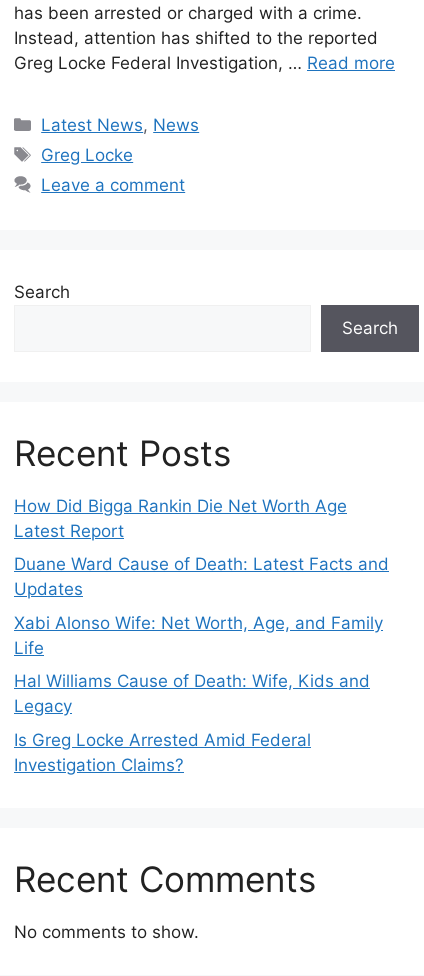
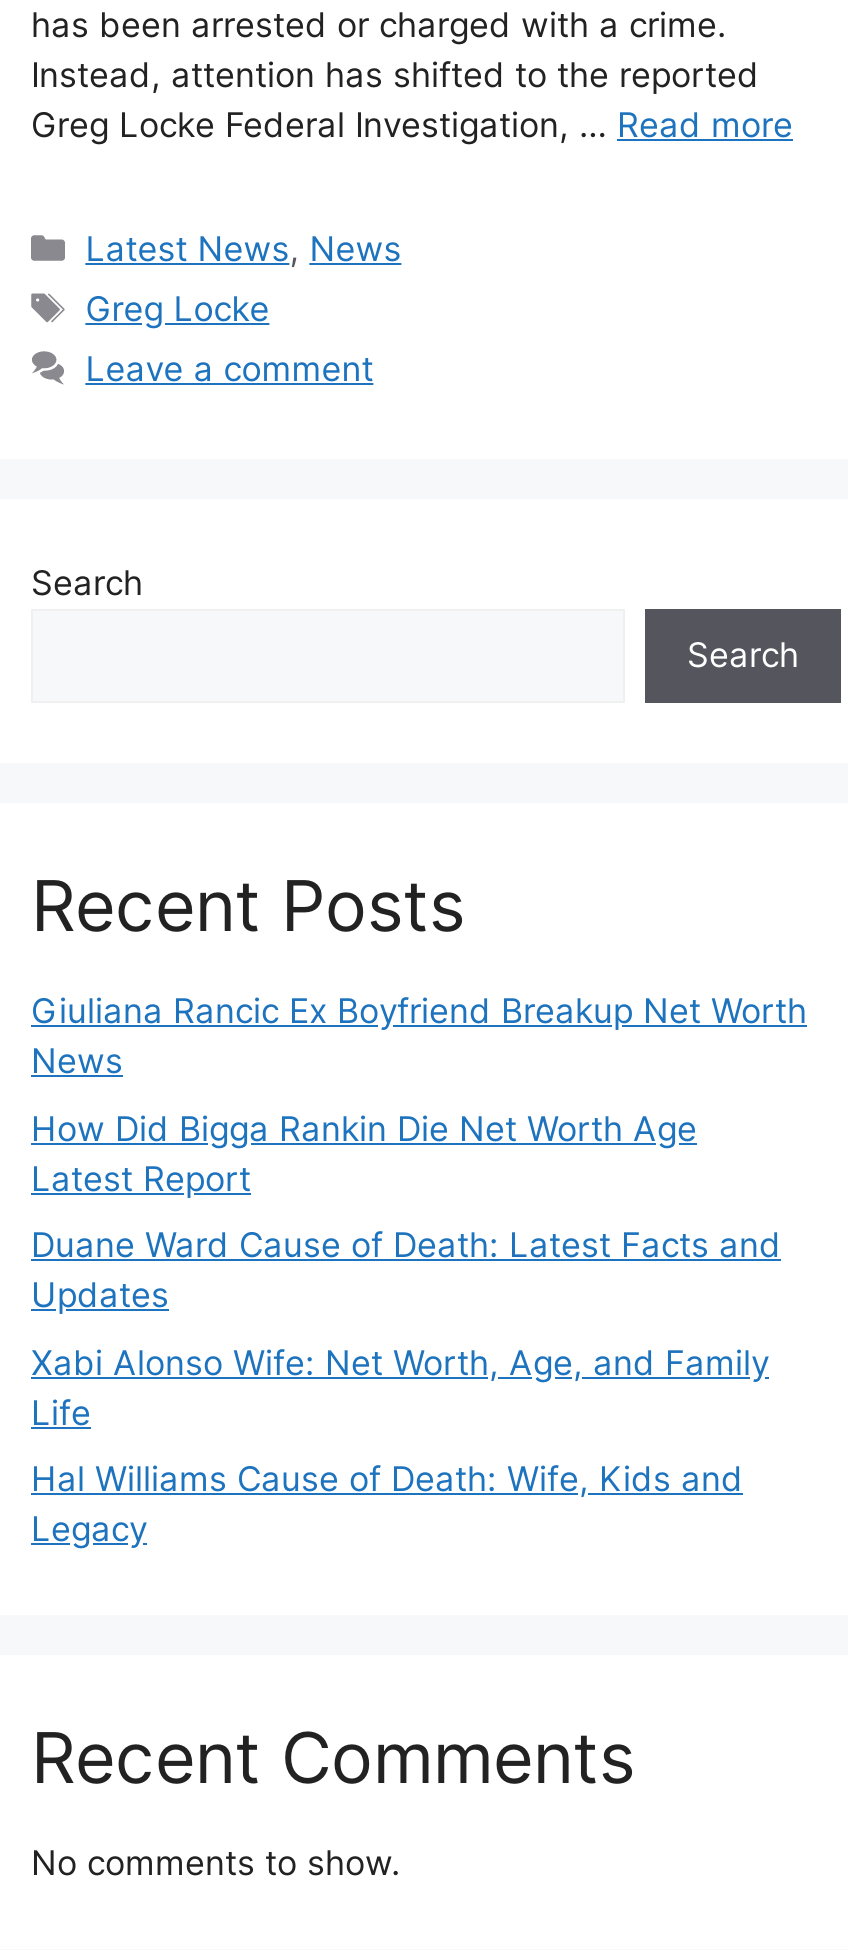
none -> [31,992,807,1082] Giuliana Rancic Ex Boyfriend Breakup Net Worth | News
moved [14,496,389,716] -> [31,1109,781,1550]: How Did Bigga Rankin Die Net Worth Age | Latest Report | Duane Ward Cause of Death: Latest Facts and | Updates | Xabi Alonso Wife: Net Worth, Age, and Family | Life | Hal Williams Cause of Death: Wife, Kids and | Legacy
[14,730,311,775] Is Greg Locke Arrested Amid Federal | Investigation Claims? -> none

